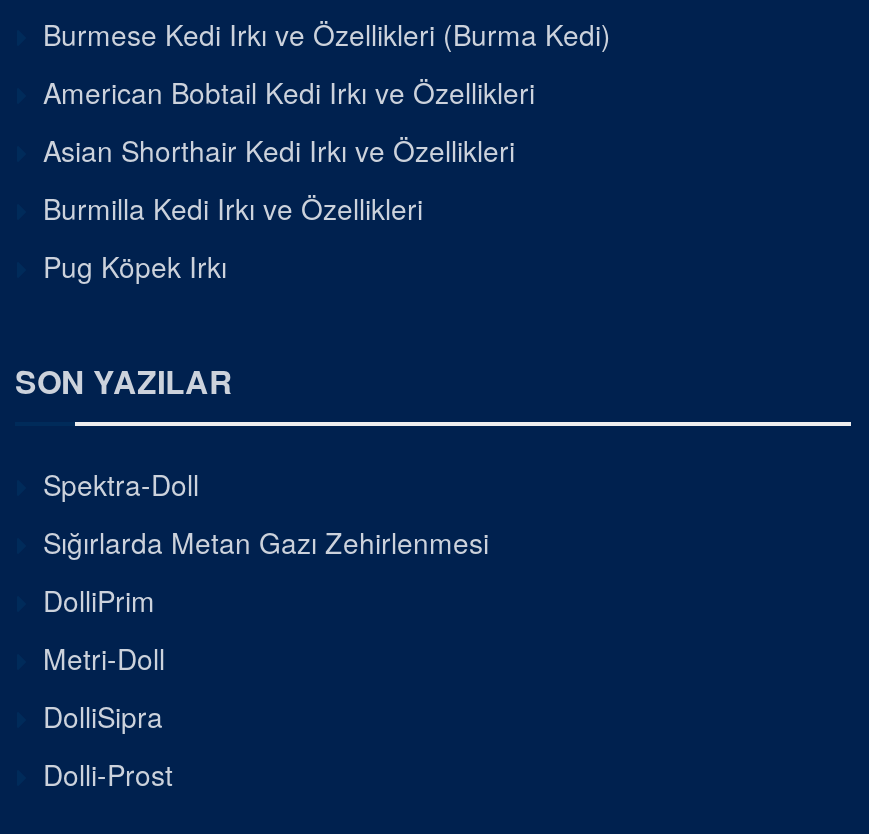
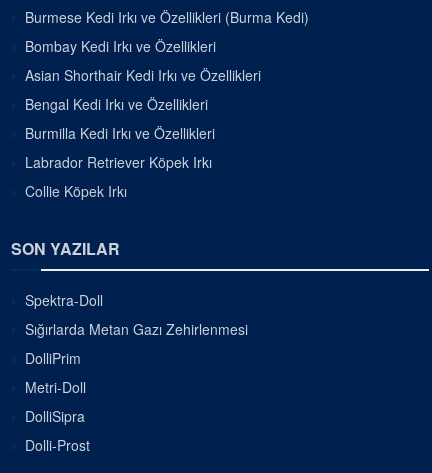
[43,71,535,111] American Bobtail Kedi Irkı ve Özellikleri -> [25,35,216,55] Bombay Kedi Irkı ve Özellikleri
none -> [25,93,208,113] Bengal Kedi Irkı ve Özellikleri
[43,245,227,285] Pug Köpek Irkı -> [25,151,212,200] Labrador Retriever Köpek Irkı | Collie Köpek Irkı

